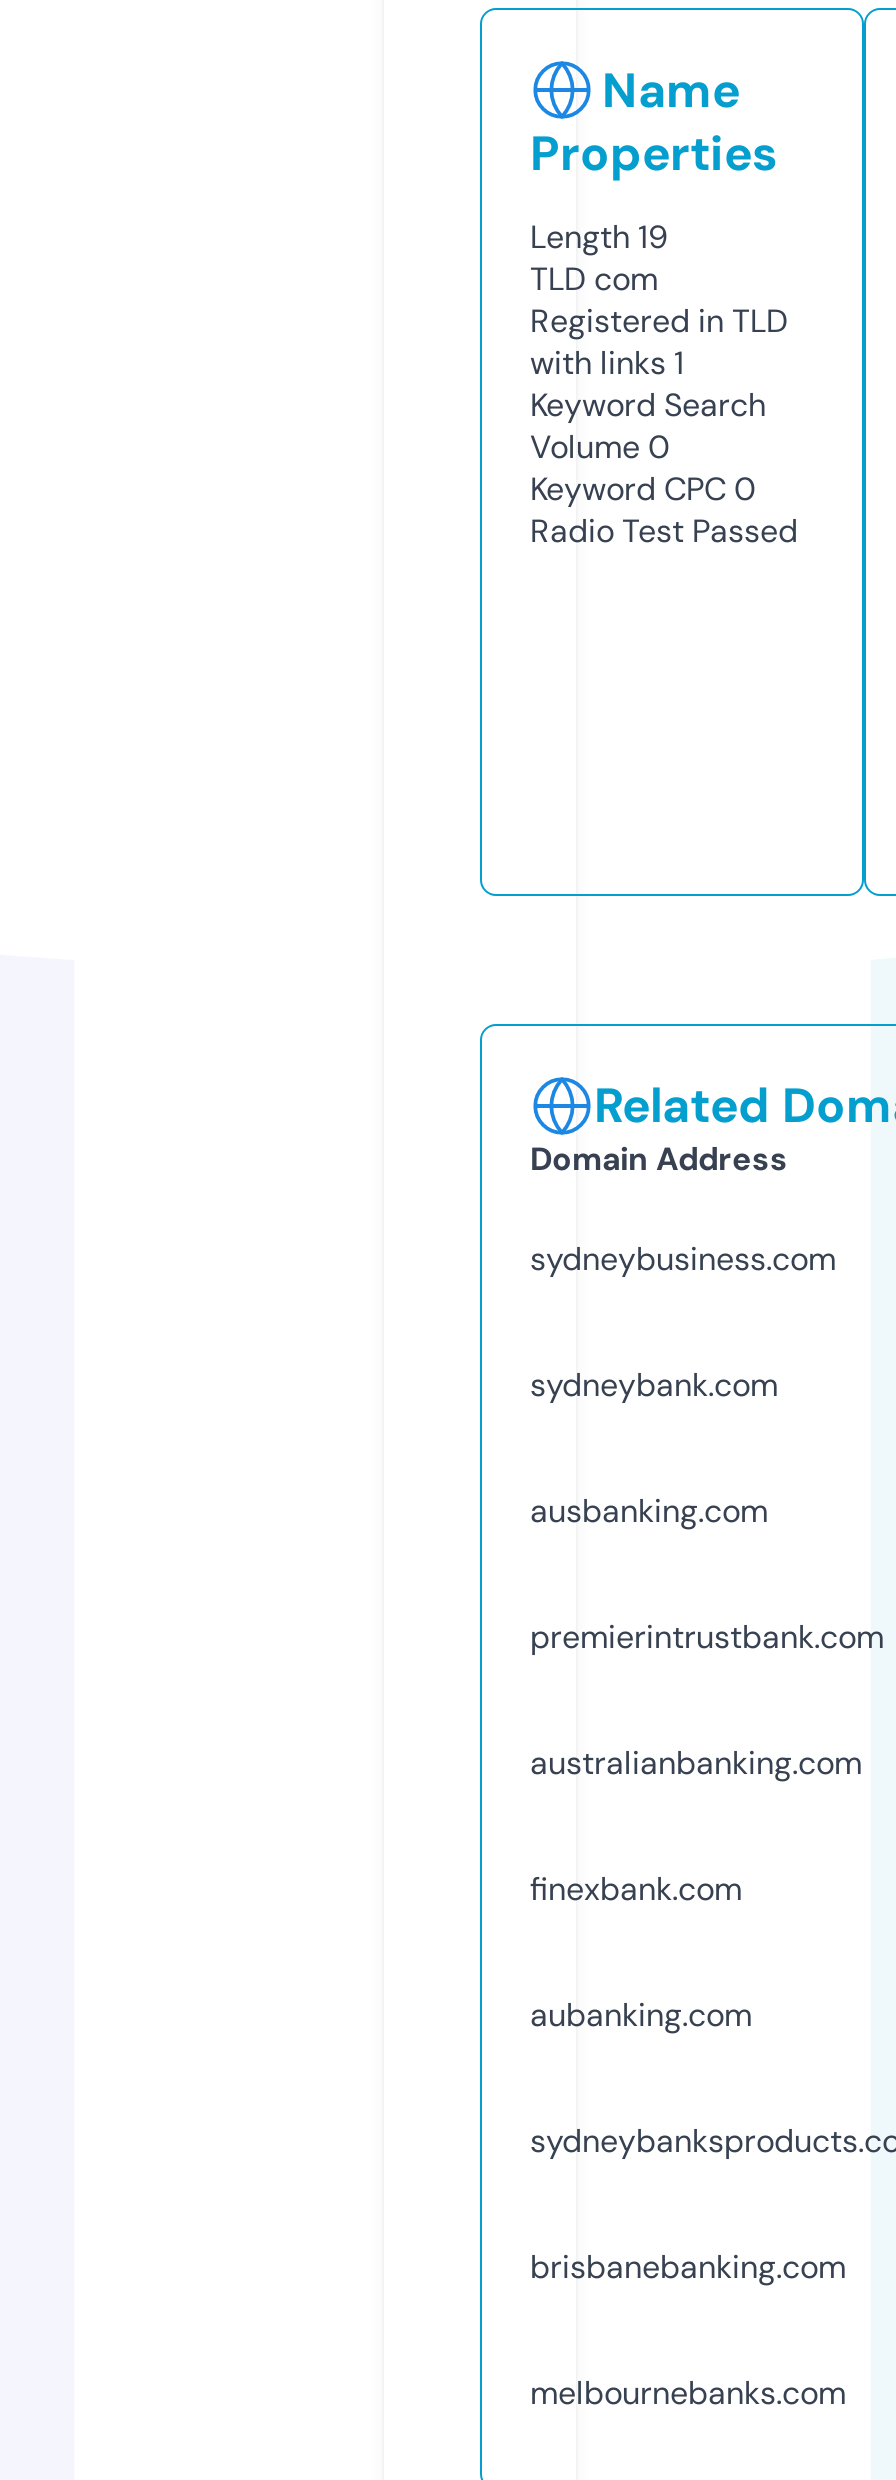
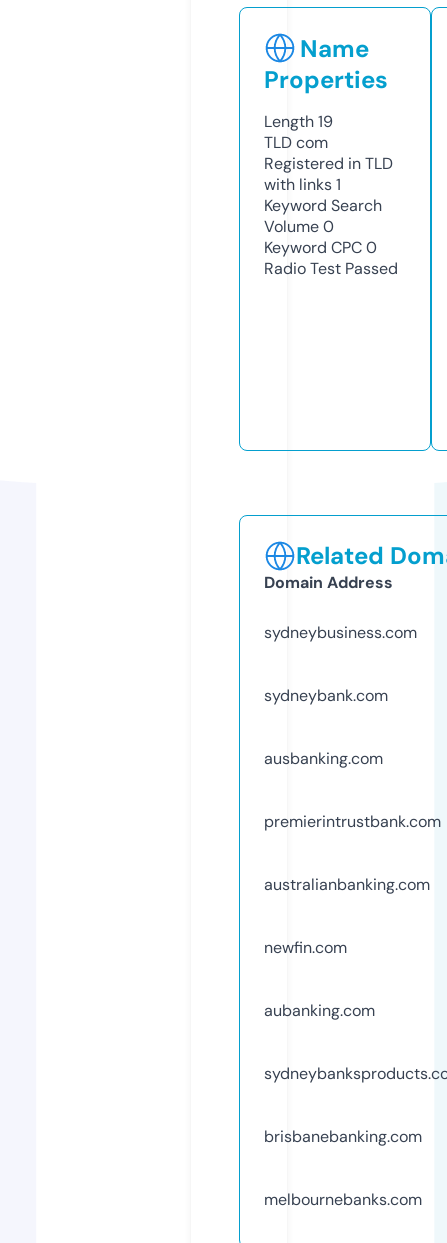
[530,1868,742,1910] finexbank.com -> [264,937,347,958] newfin.com

